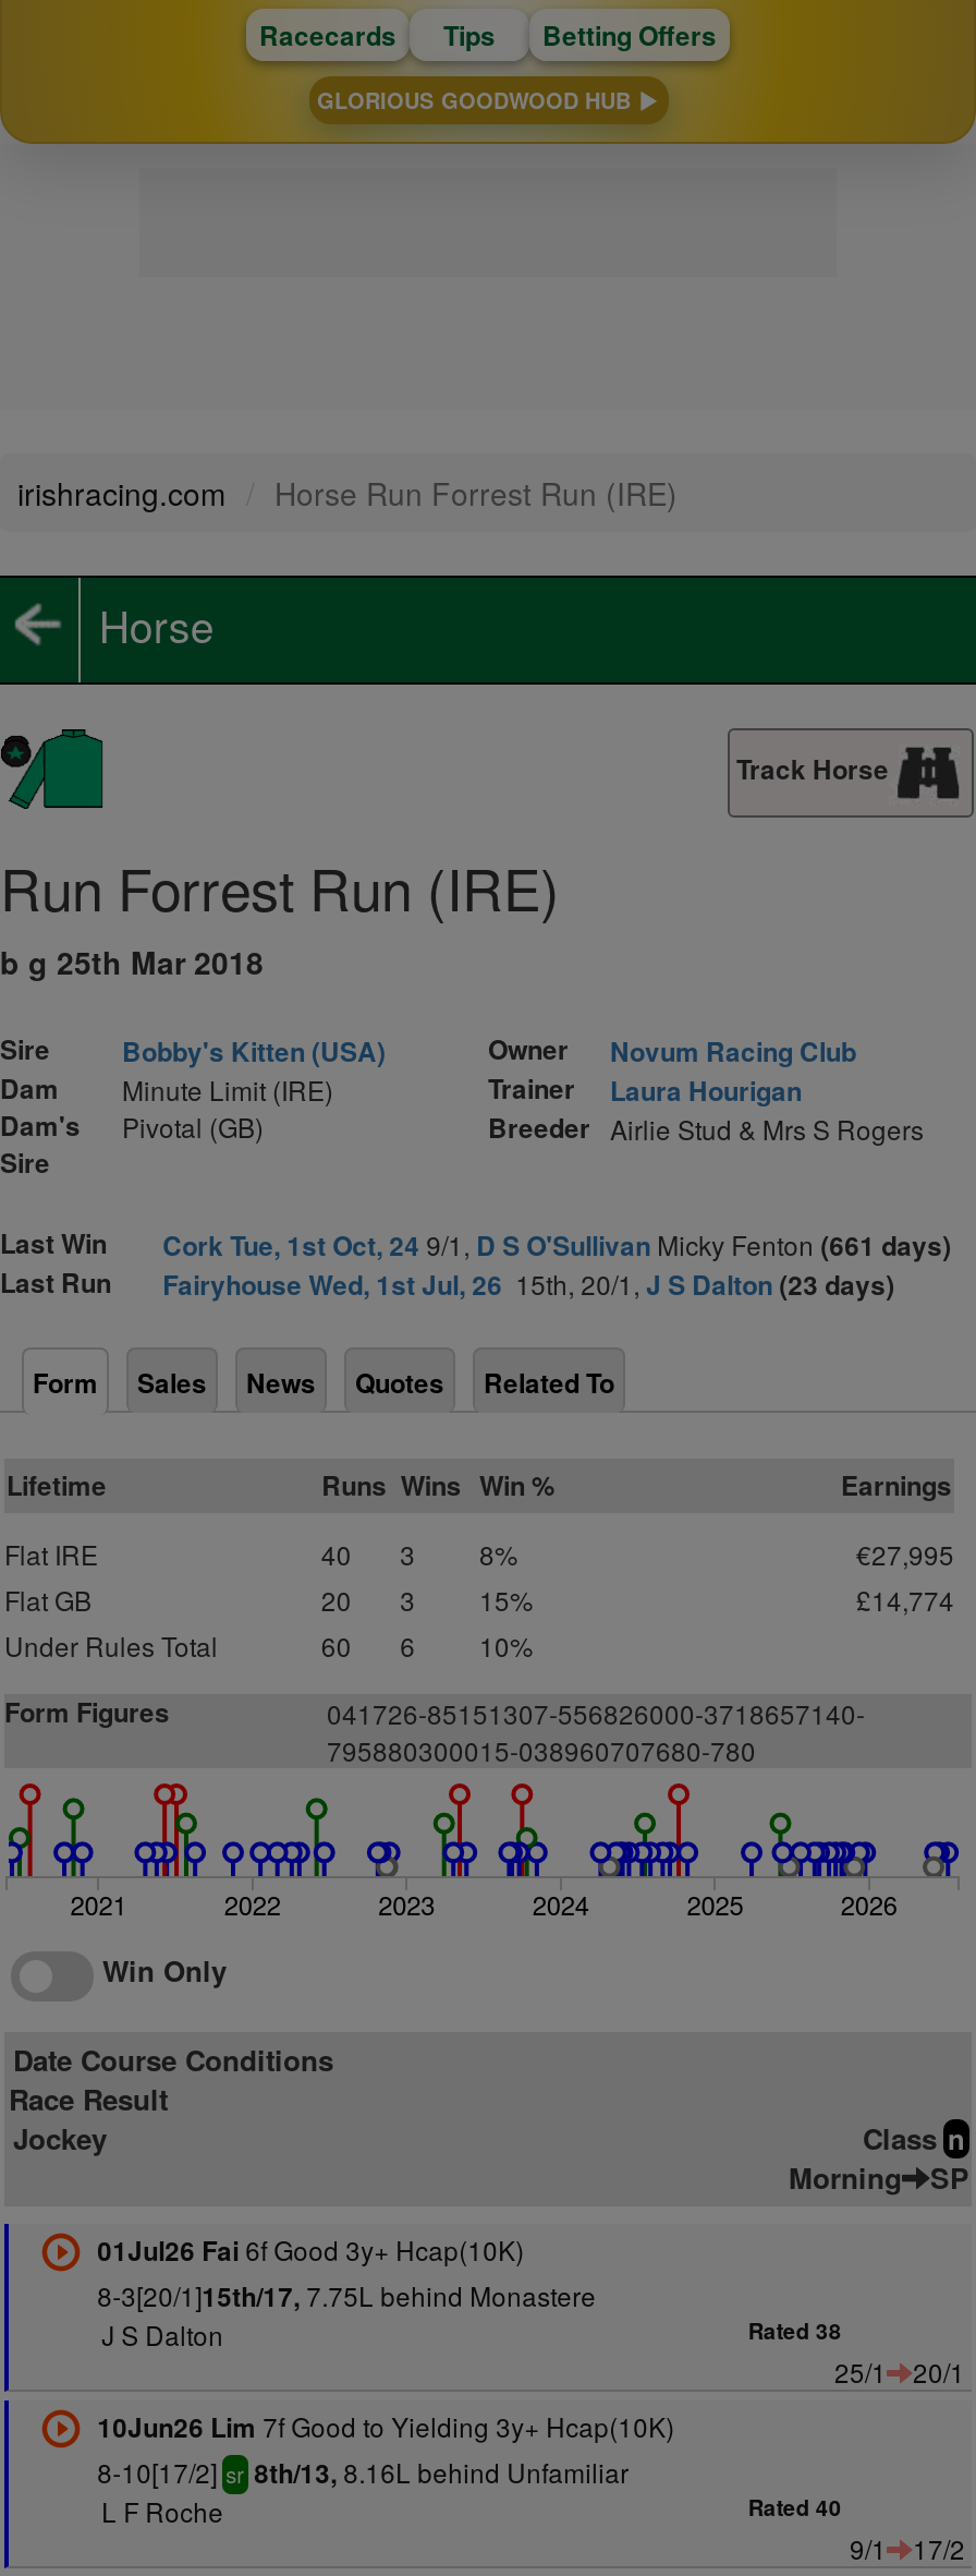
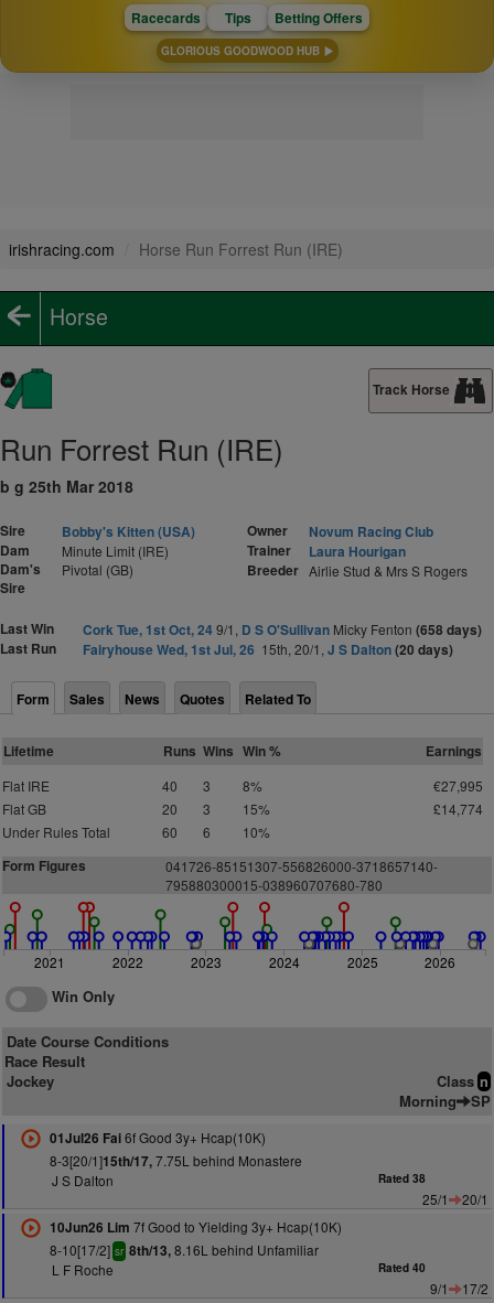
[163,1225,951,1265] Cork Tue, 1st Oct, 24 9/1, D S O'Sullivan Micky Fenton (661 days) -> [82,620,482,639] Cork Tue, 1st Oct, 24 9/1, D S O'Sullivan Micky Fenton (658 days)
[163,1265,895,1304] Fairyhouse Wed, 1st Jul, 26 15th, 20/1, J S Dalton (23 days) -> [82,639,453,659] Fairyhouse Wed, 1st Jul, 26 15th, 20/1, J S Dalton (20 days)

